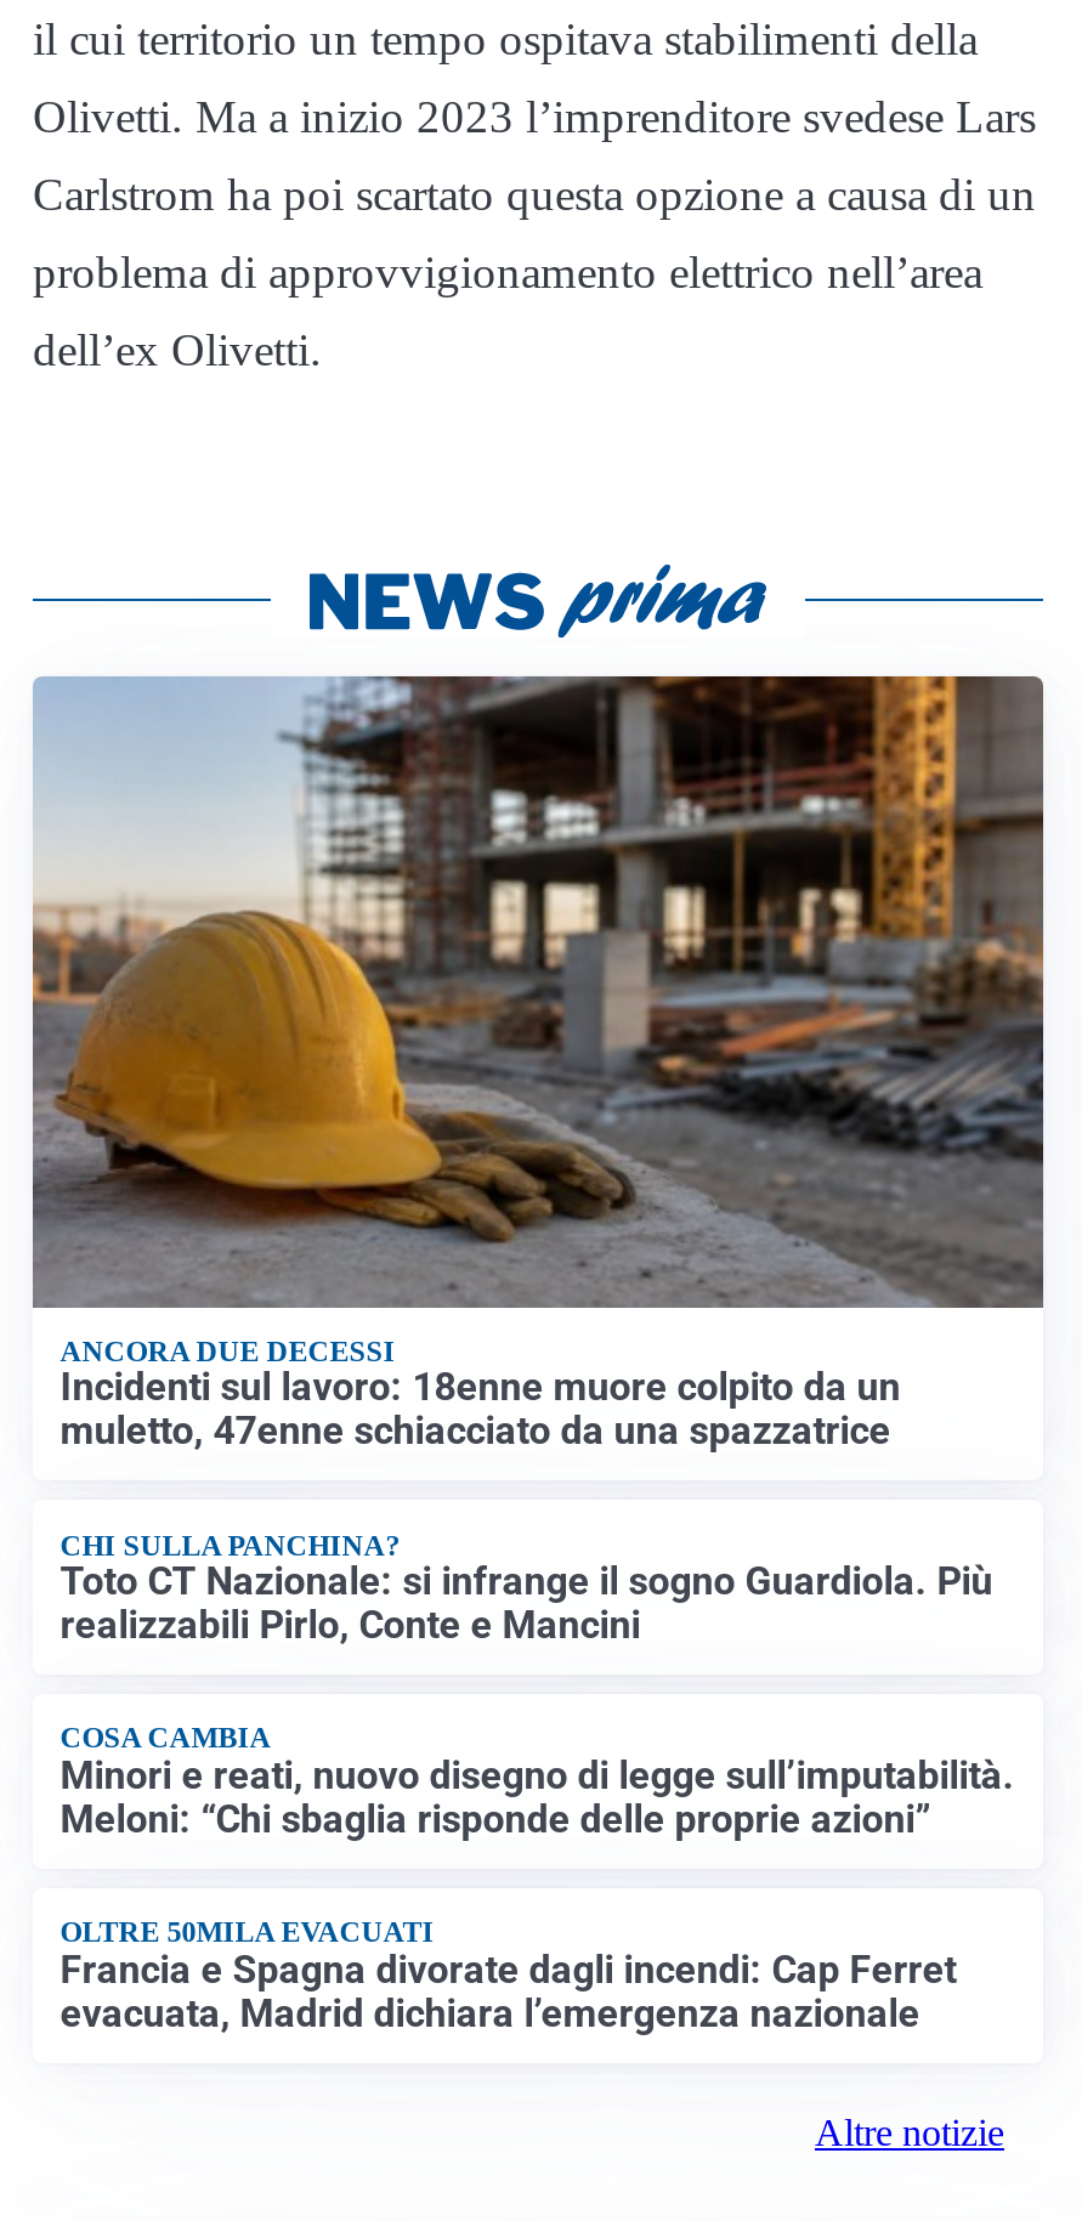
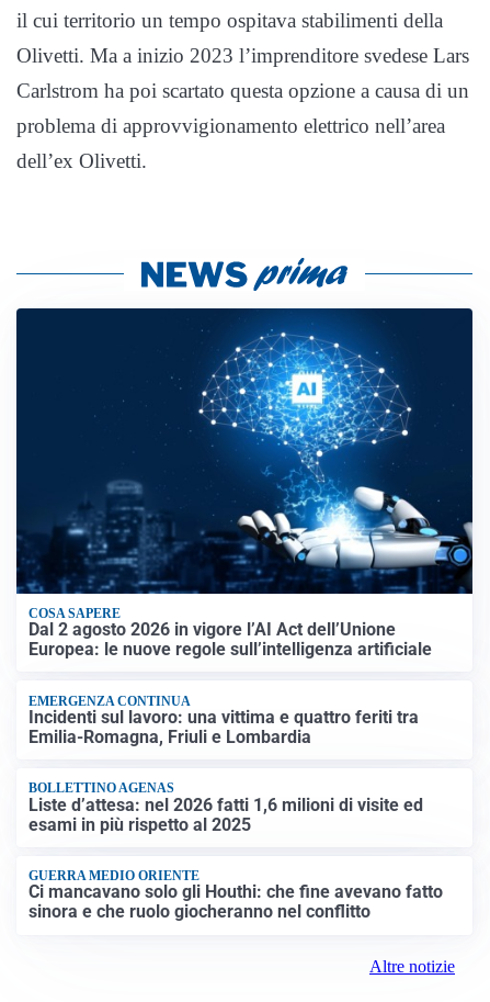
[30,674,1046,1454] [image] | ANCORA DUE DECESSI | Incidenti sul lavoro: 18enne muore colpito da un | muletto, 47enne schiacciato da una spazzatrice -> [15,307,474,660] [image] | COSA SAPERE | Dal 2 agosto 2026 in vigore l’AI Act dell’Unione | Europea: le nuove regole sull’intelligenza artificiale
[60,1528,993,1648] CHI SULLA PANCHINA? | Toto CT Nazionale: si infrange il sogno Guardiola. Più | realizzabili Pirlo, Conte e Mancini -> [29,693,419,747] EMERGENZA CONTINUA | Incidenti sul lavoro: una vittima e quattro feriti tra | Emilia-Romagna, Friuli e Lombardia
[60,1721,1014,1841] COSA CAMBIA | Minori e reati, nuovo disegno di legge sull’imputabilità. | Meloni: “Chi sbaglia risponde delle proprie azioni” -> [29,781,423,835] BOLLETTINO AGENAS | Liste d’attesa: nel 2026 fatti 1,6 milioni di visite ed | esami in più rispetto al 2025
[60,1915,956,2035] OLTRE 50MILA EVACUATI | Francia e Spagna divorate dagli incendi: Cap Ferret | evacuata, Madrid dichiara l’emergenza nazionale -> [29,868,443,922] GUERRA MEDIO ORIENTE | Ci mancavano solo gli Houthi: che fine avevano fatto | sinora e che ruolo giocheranno nel conflitto

